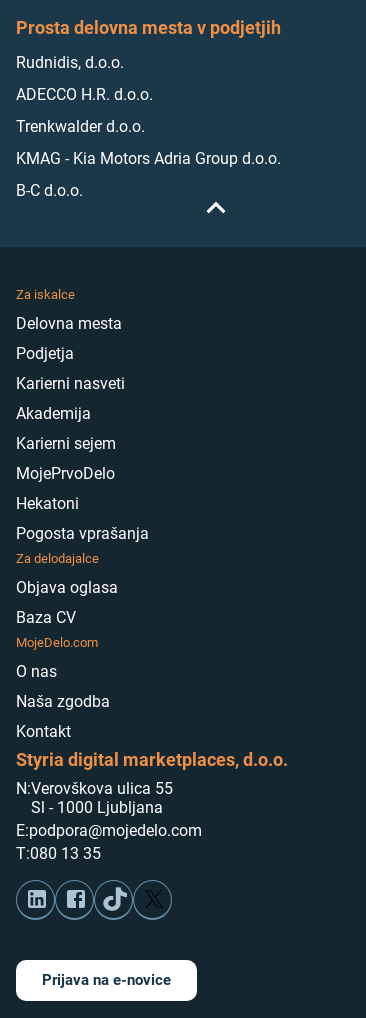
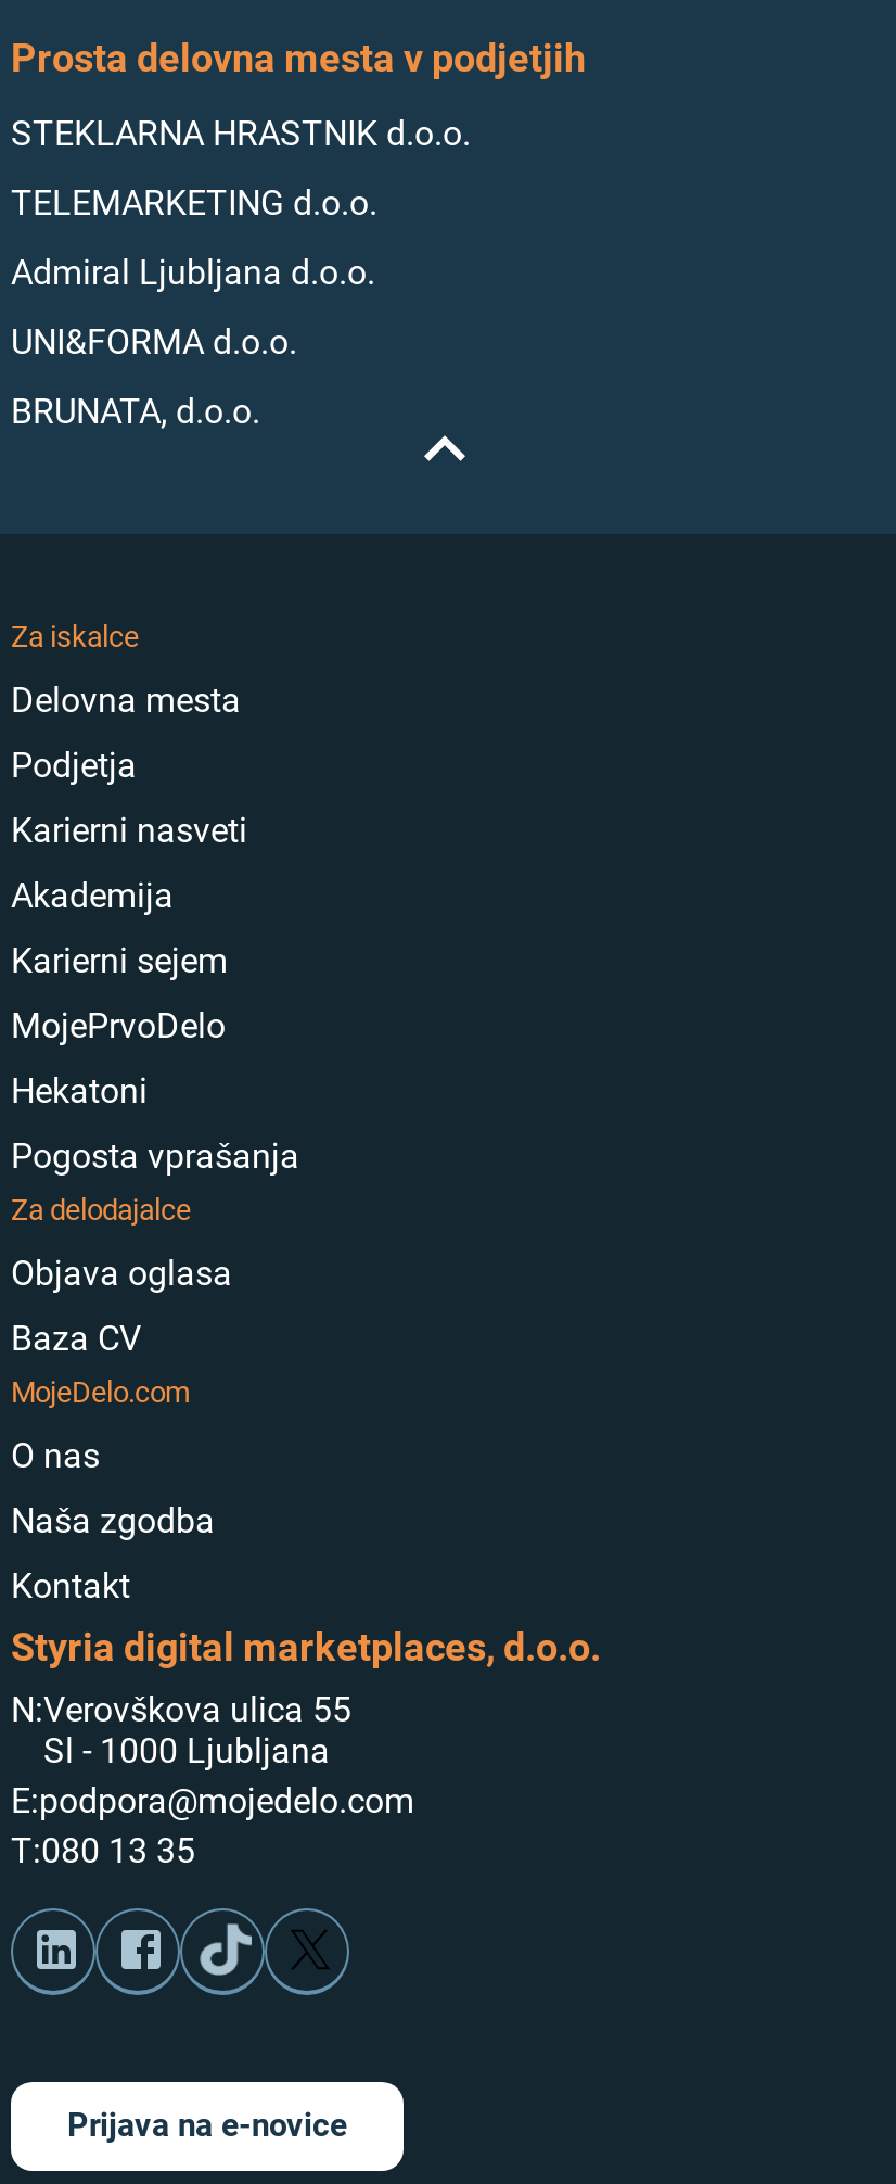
[16,53,124,72] Rudnidis, d.o.o. -> [11,113,471,154] STEKLARNA HRASTNIK d.o.o.
[16,85,153,104] ADECCO H.R. d.o.o. -> [11,182,377,224] TELEMARKETING d.o.o.
[16,117,145,136] Trenkwalder d.o.o. -> [11,252,375,293] Admiral Ljubljana d.o.o.
[16,149,281,168] KMAG - Kia Motors Adria Group d.o.o. -> [11,321,297,363] UNI&FORMA d.o.o.
[16,181,83,200] B-C d.o.o. -> [11,391,260,432] BRUNATA, d.o.o.

